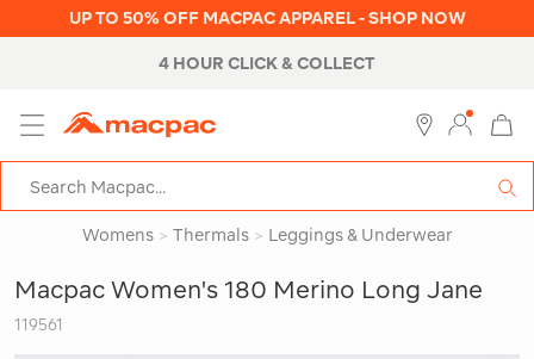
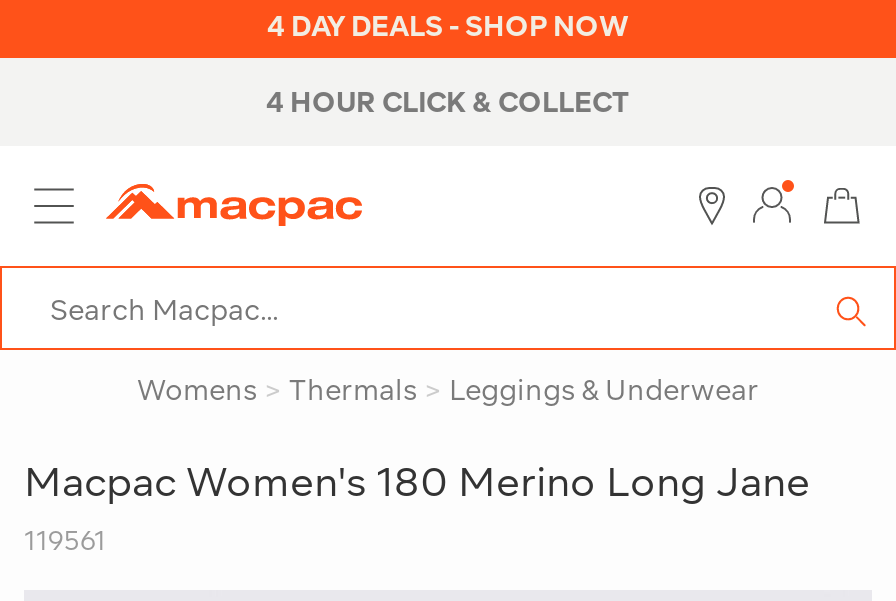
[69,8,465,27] UP TO 50% OFF MACPAC APPAREL - SHOP NOW -> [267,10,629,42] 4 DAY DEALS - SHOP NOW

